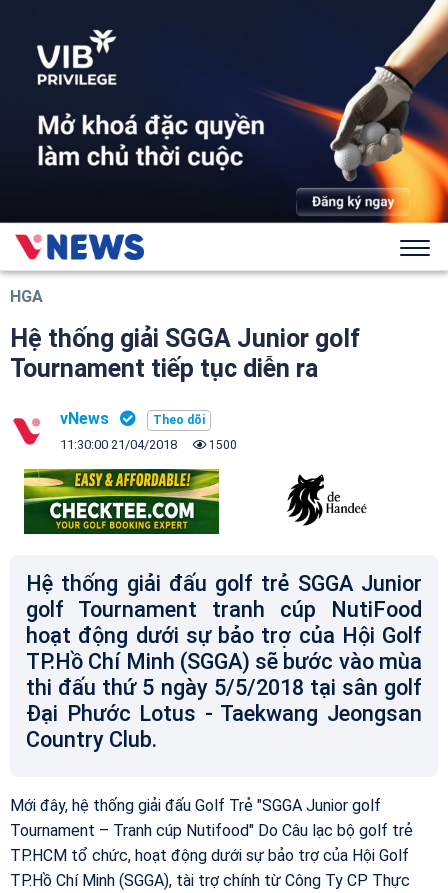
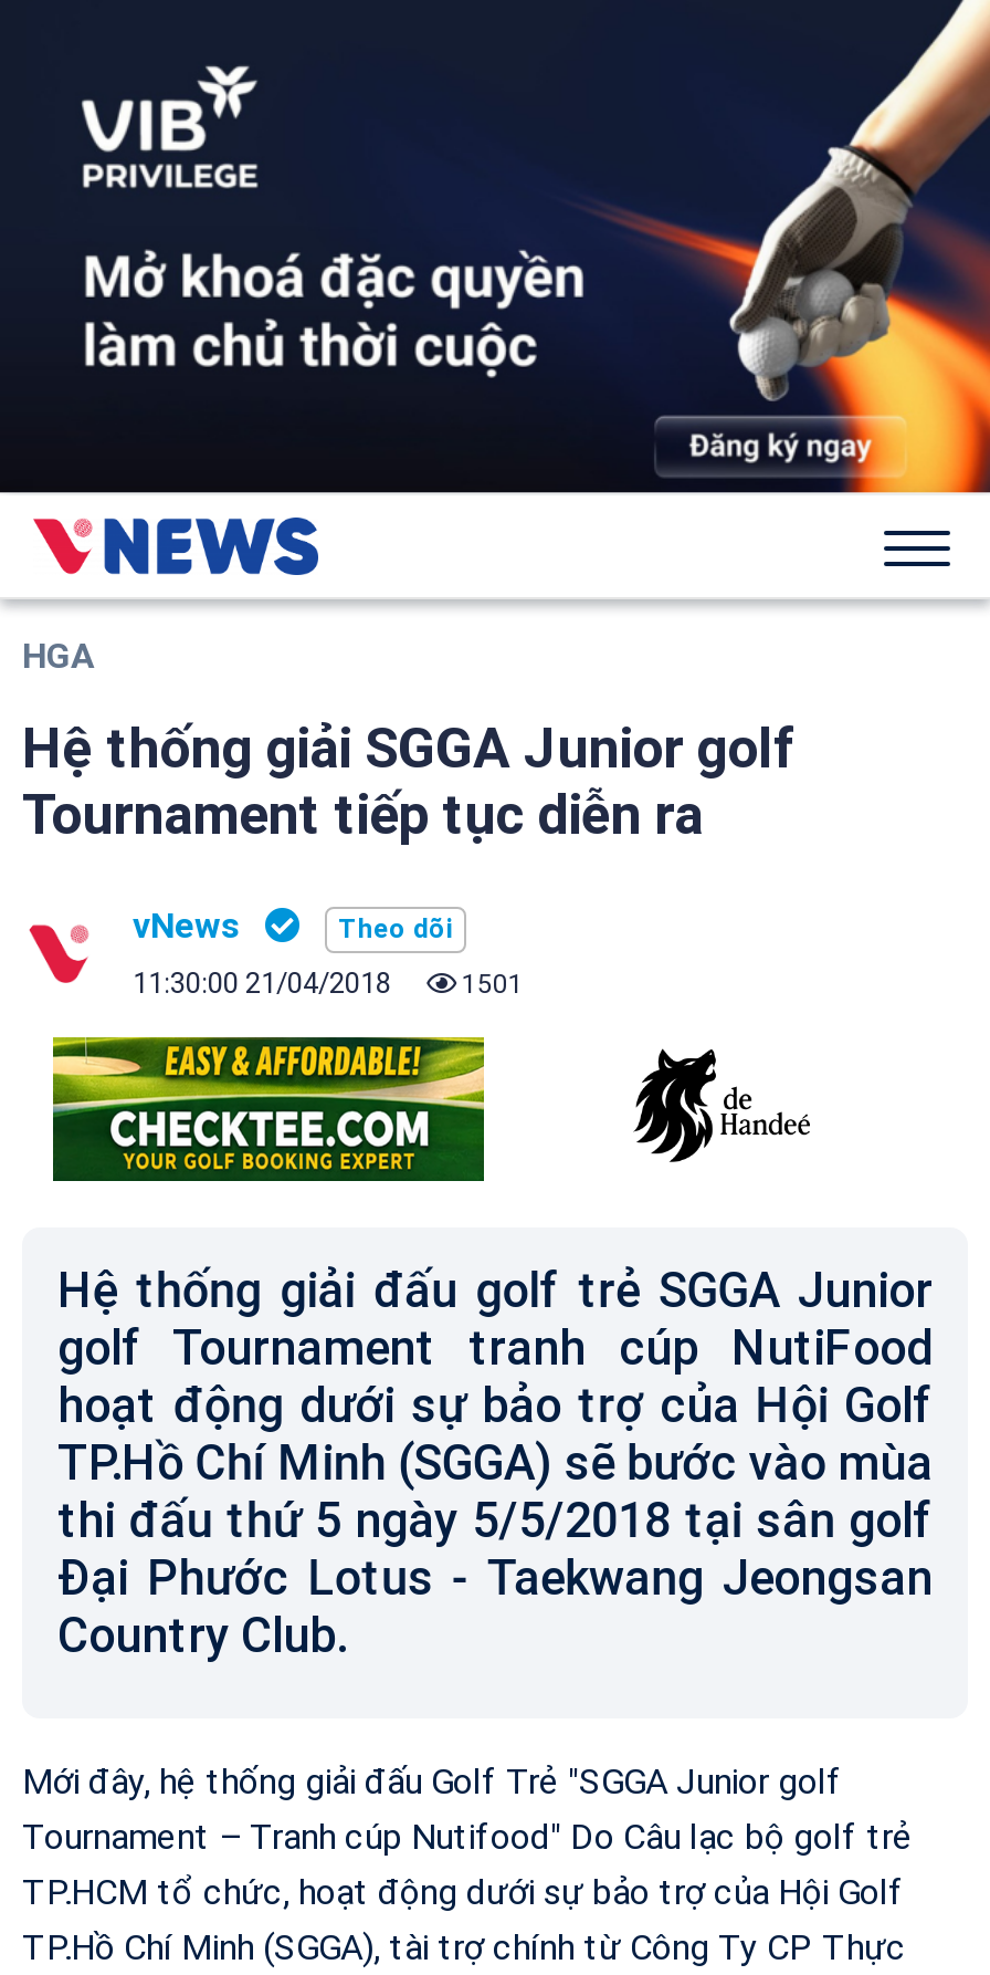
[209,437,237,451] 1500 -> [462,968,524,999] 1501

